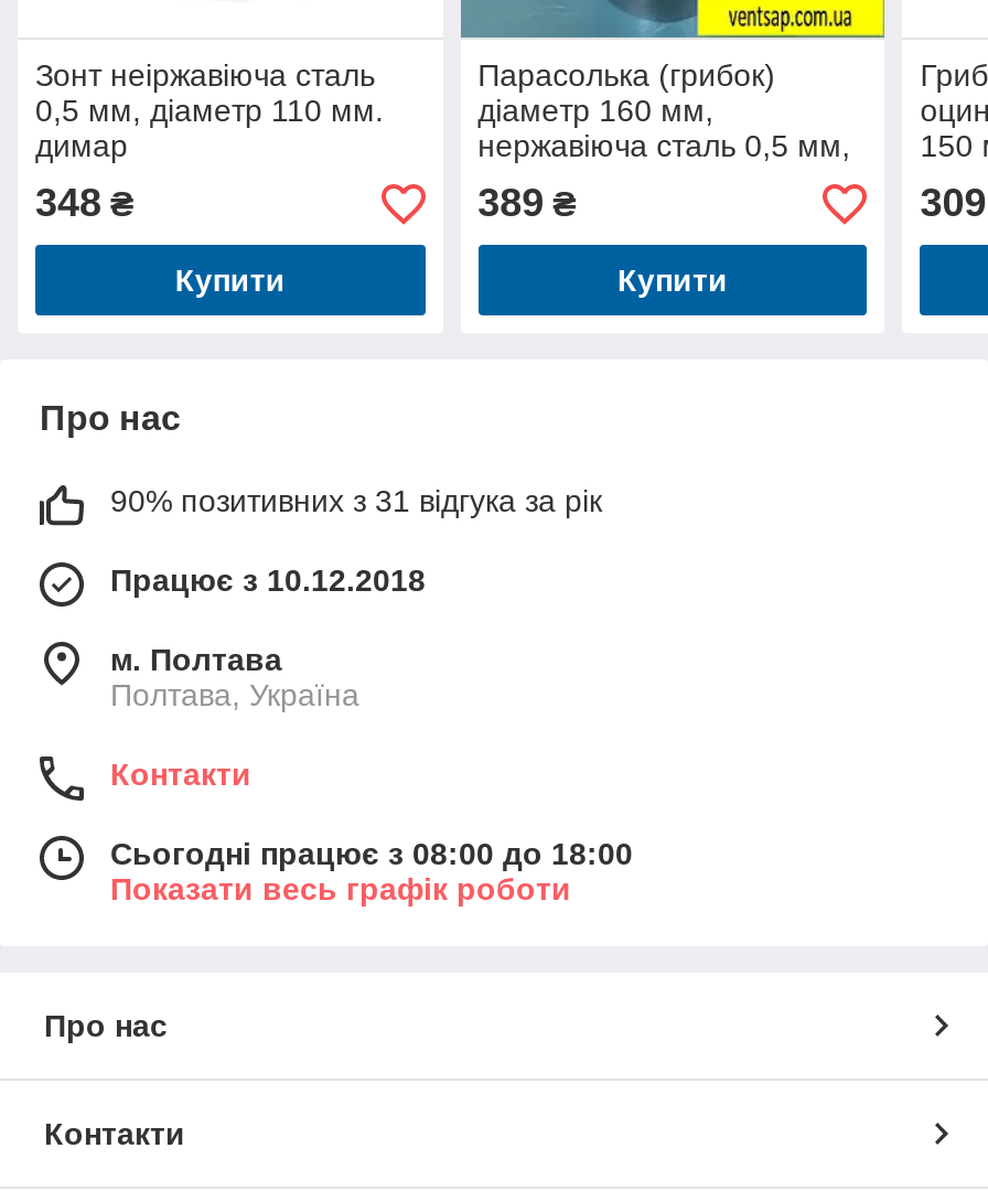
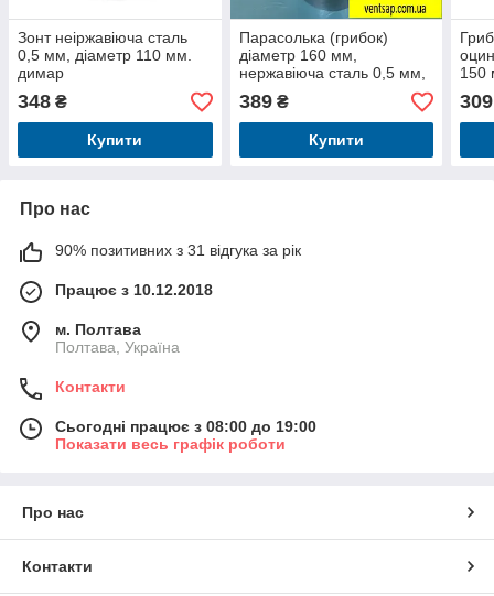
[110,837,633,872] Сьогодні працює з 08:00 до 18:00 -> [55,418,316,436] Сьогодні працює з 08:00 до 19:00

